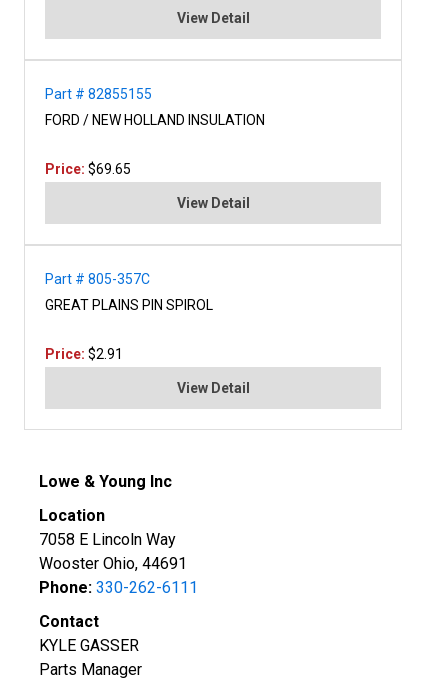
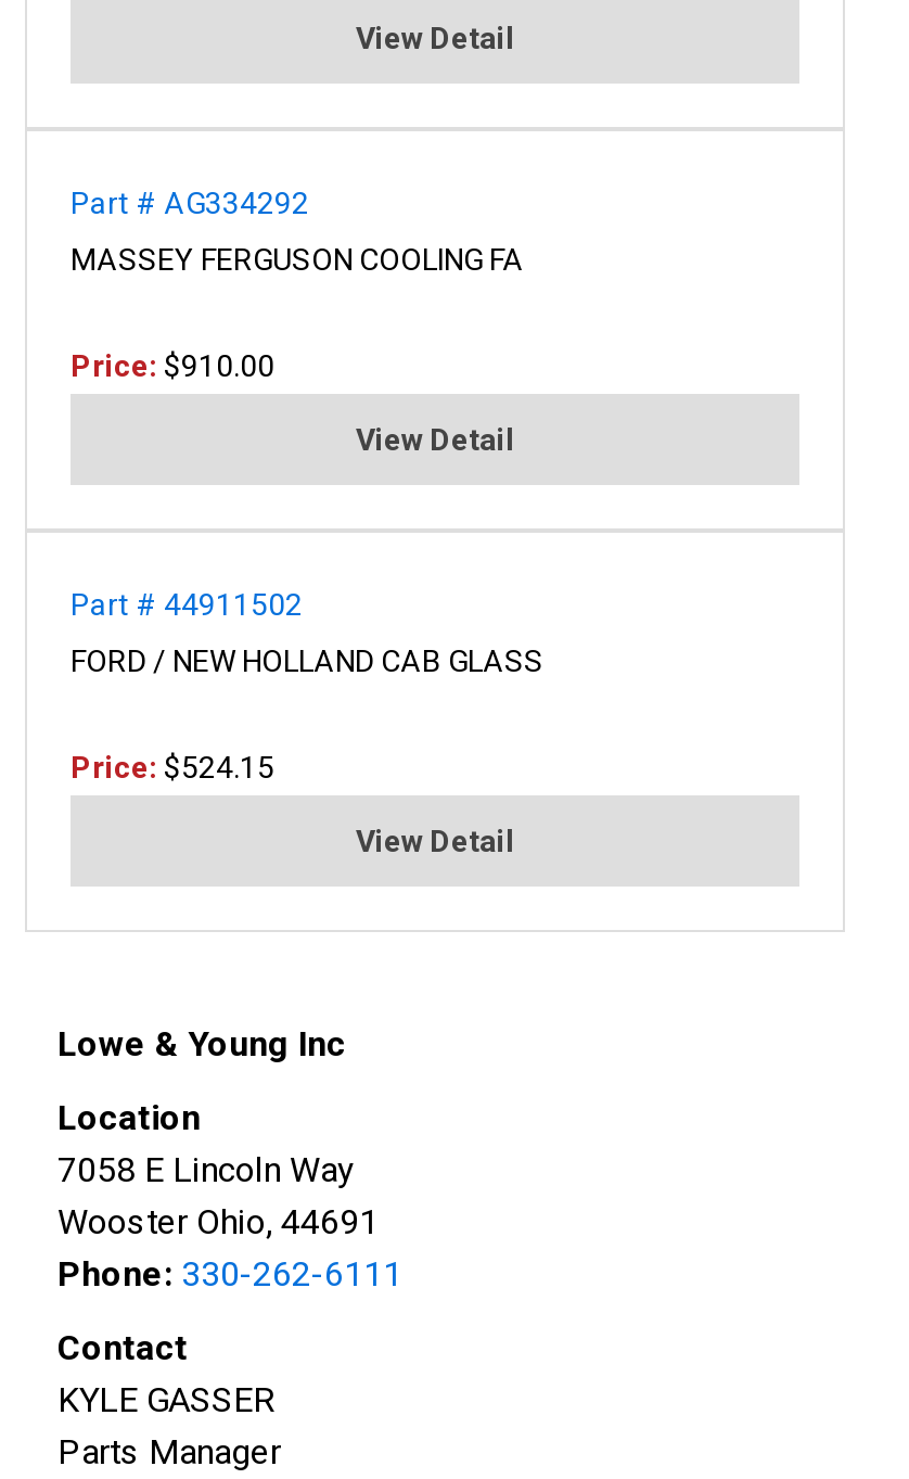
[45,86,152,102] Part # 82855155 -> [71,186,309,220] Part # AG334292
[45,112,265,128] FORD / NEW HOLLAND INSULATION -> [71,242,524,277] MASSEY FERGUSON COOLING FA
[45,161,131,177] Price: $69.65 -> [71,348,274,383] Price: $910.00
[45,271,150,287] Part # 805-357C -> [71,587,303,622] Part # 44911502
[45,297,213,313] GREAT PLAINS PIN SPIROL -> [71,643,543,678] FORD / NEW HOLLAND CAB GLASS
[45,346,123,362] Price: $2.91 -> [71,750,274,785] Price: $524.15

